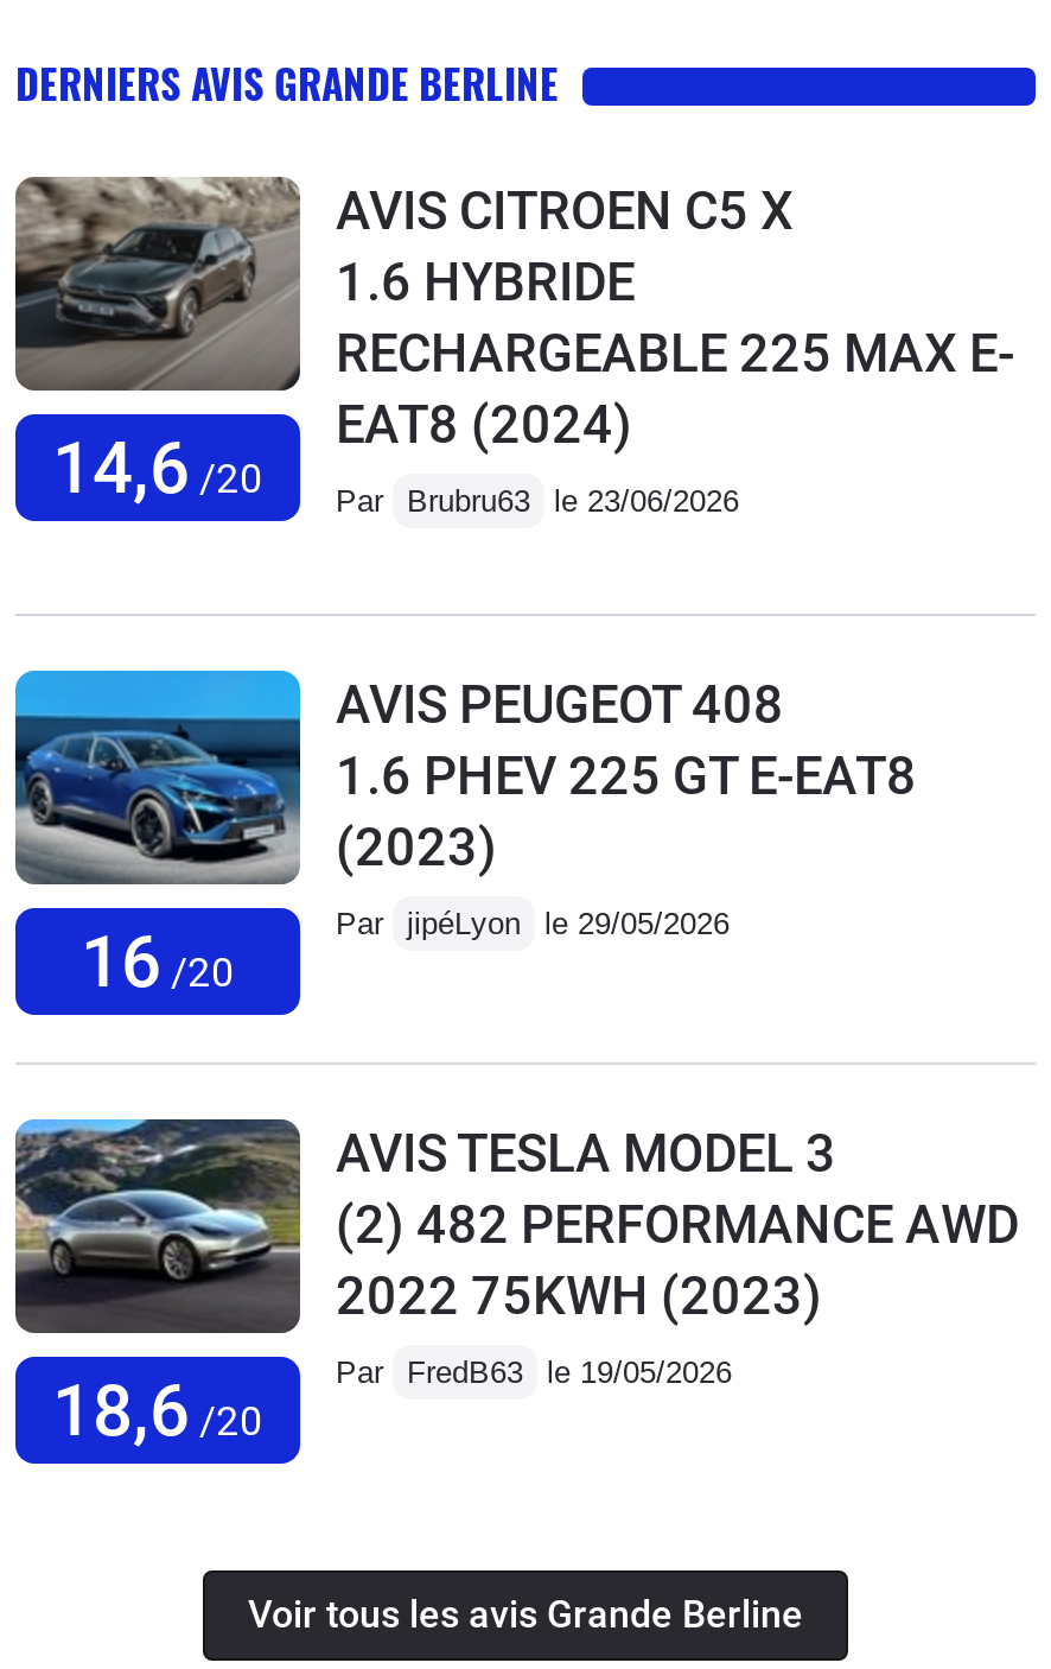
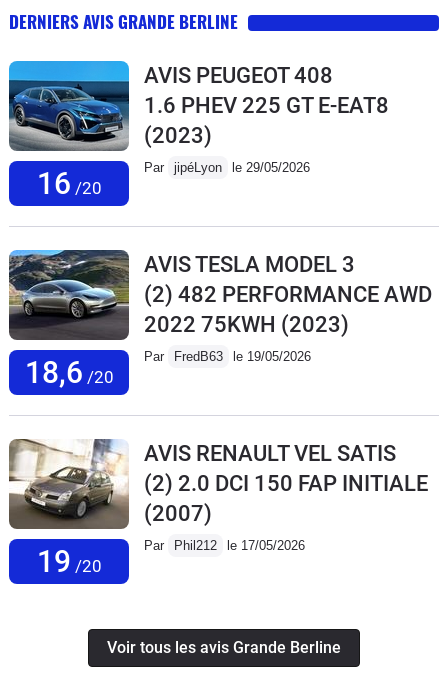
[13,174,1014,519] [image] | AVIS CITROEN C5 X | 1.6 HYBRIDE | RECHARGEABLE 225 MAX E- | EAT8 (2024) | Par Brubru63 le 23/06/2026 -> none
[52,426,263,509] 14,6 /20 -> none
moved [11,675,1019,1452] -> [7,63,432,390]: [image] | 16 /20 | AVIS PEUGEOT 408 | ... | 2022 75KWH (2023) | Par FredB63 le 19/05/2026
none -> [9,438,129,579] [image] | 19 /20
none -> [144,441,428,553] AVIS RENAULT VEL SATIS | (2) 2.0 DCI 150 FAP INITIALE | (2007) | Par Phil212 le 17/05/2026

